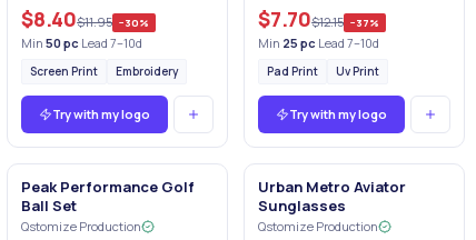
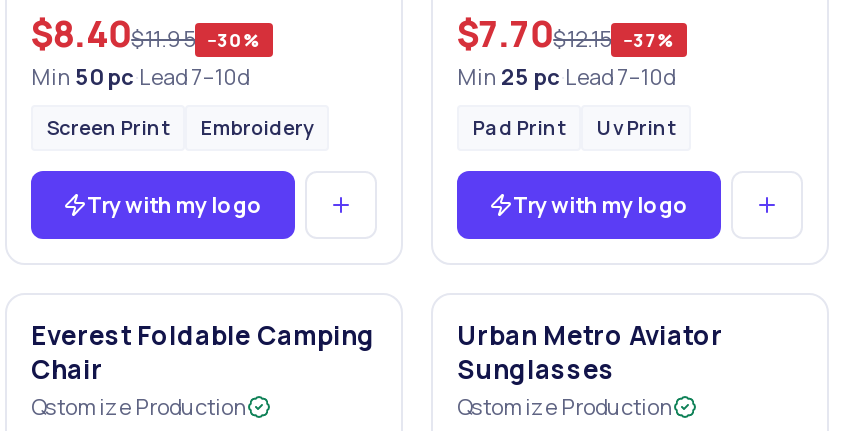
[21,177,195,216] Peak Performance Golf | Ball Set -> [31,317,375,387] Everest Foldable Camping | Chair

